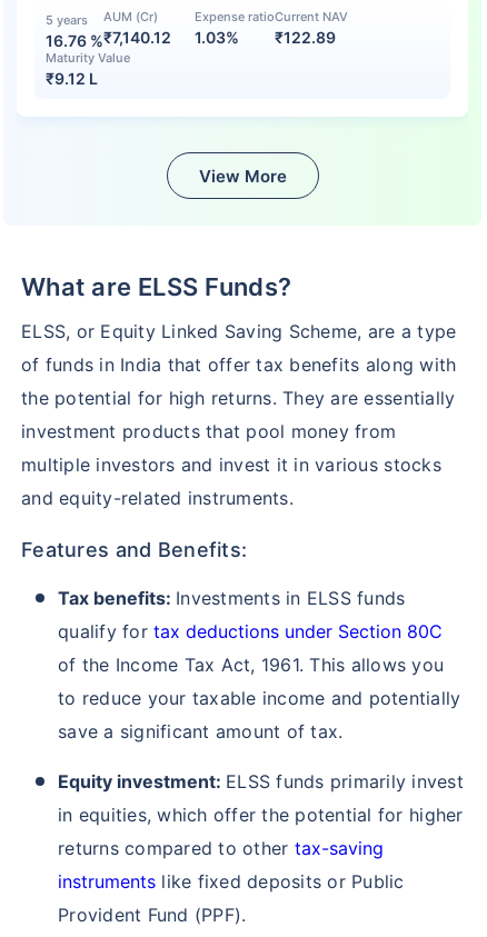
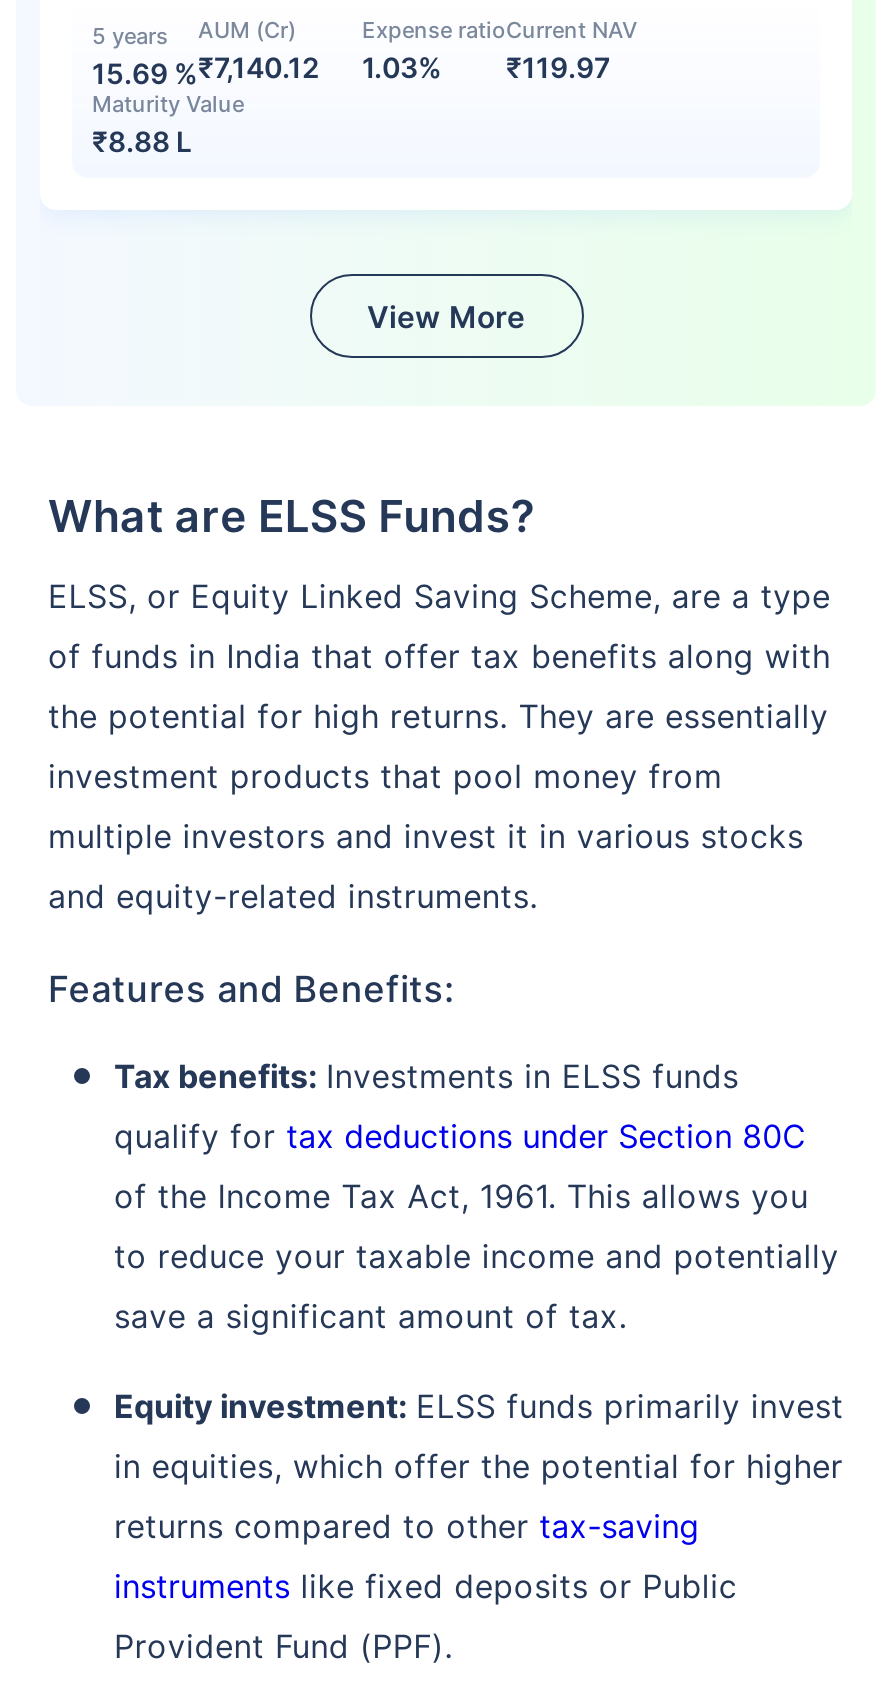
[46,31,103,50] 16.76 % -> [92,57,198,91] 15.69 %
[275,28,336,47] ₹122.89 -> [506,51,610,85] ₹119.97
[46,69,98,88] ₹9.12 L -> [92,125,192,159] ₹8.88 L

